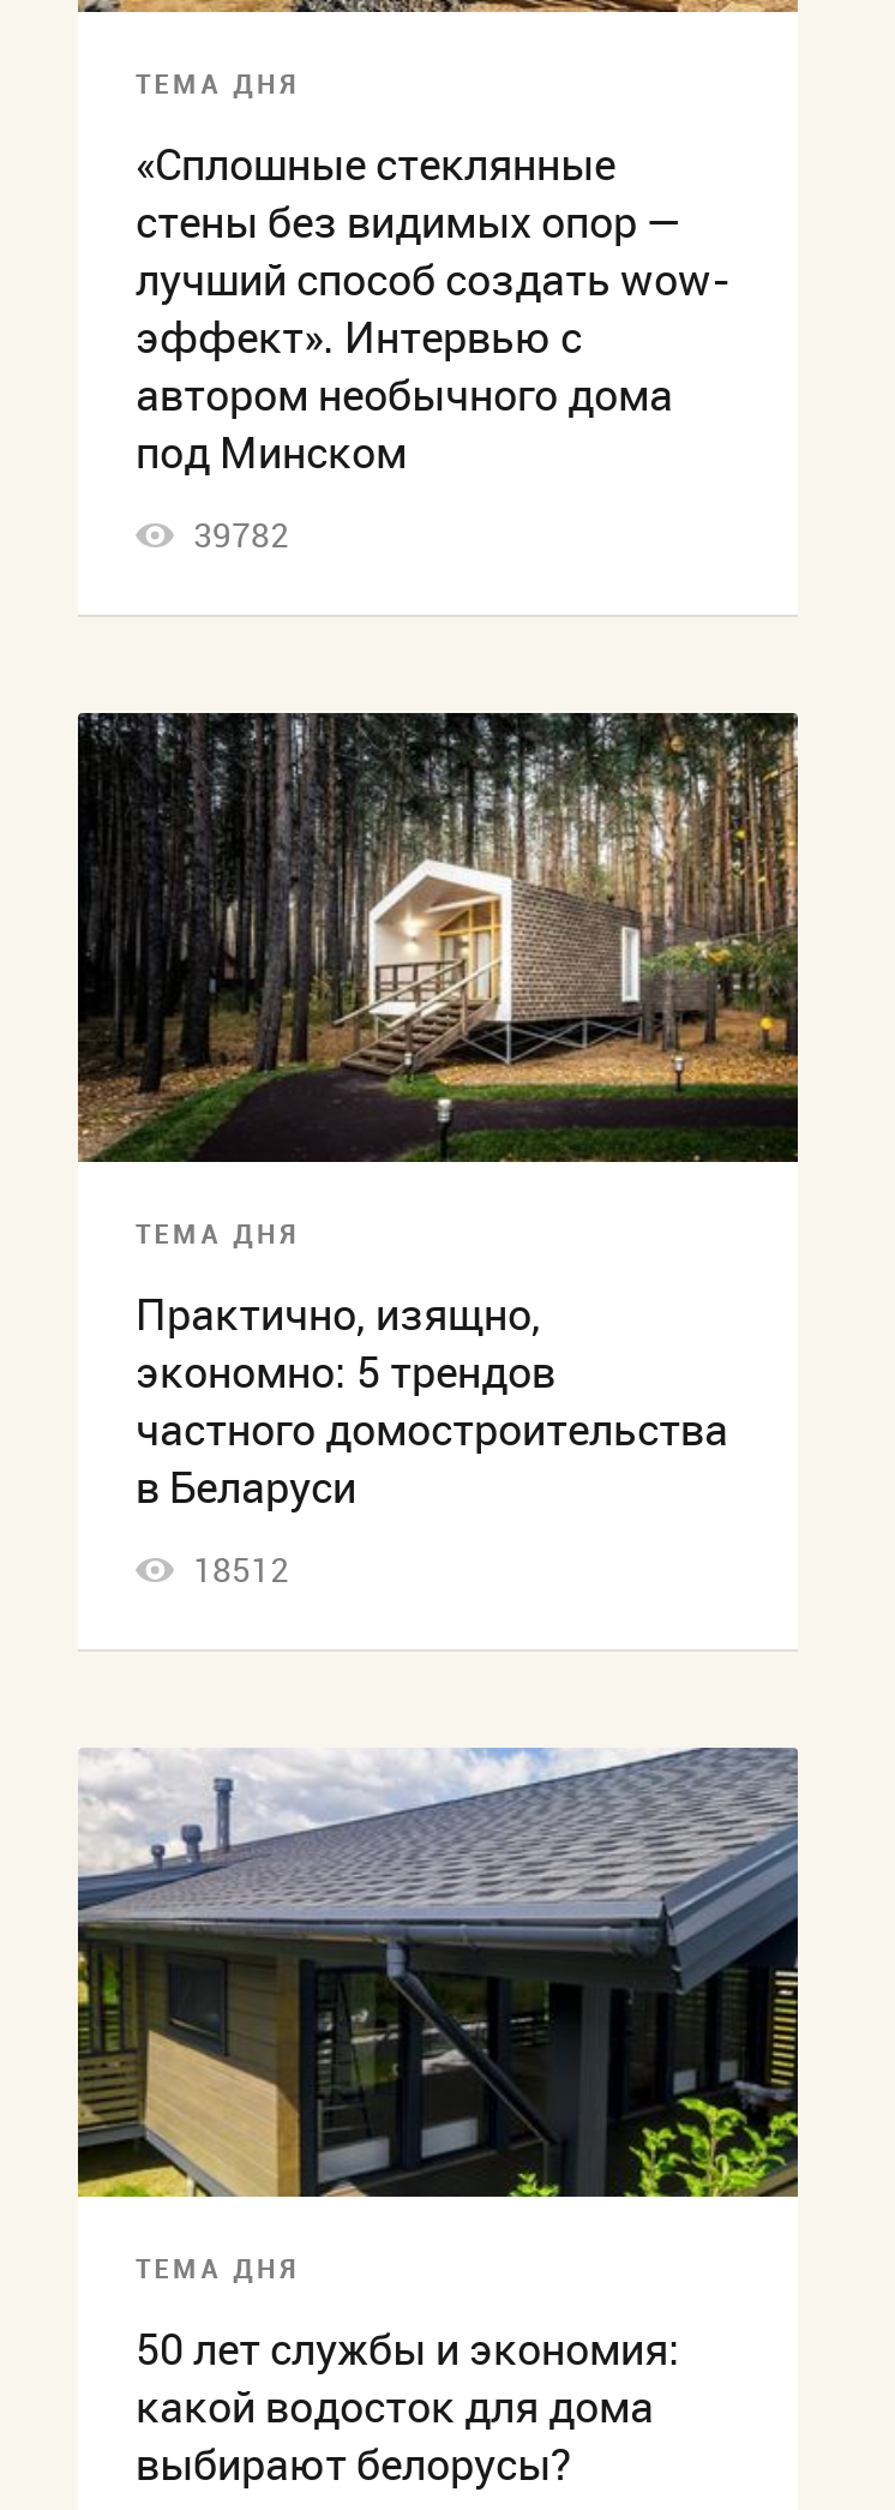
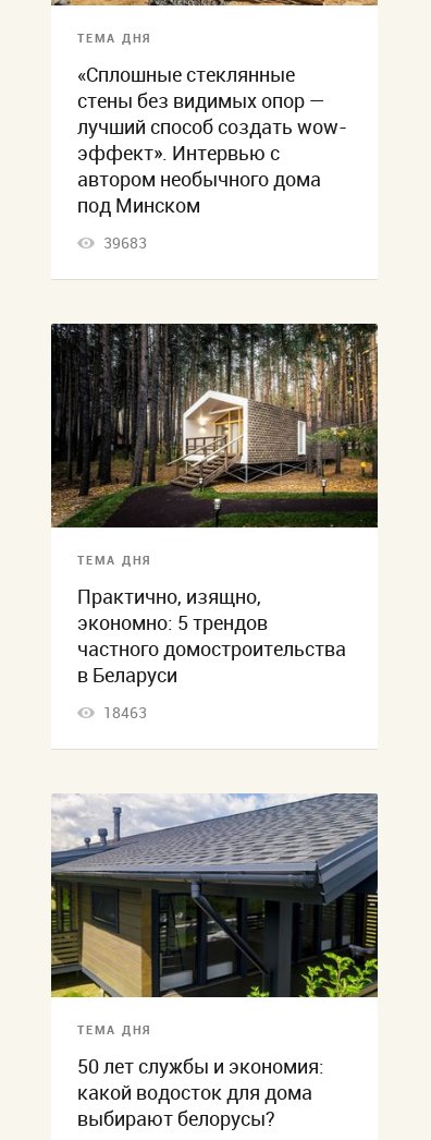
[193,516,289,555] 39782 -> [103,234,147,252] 39683
[193,1551,289,1589] 18512 -> [103,704,147,721] 18463

